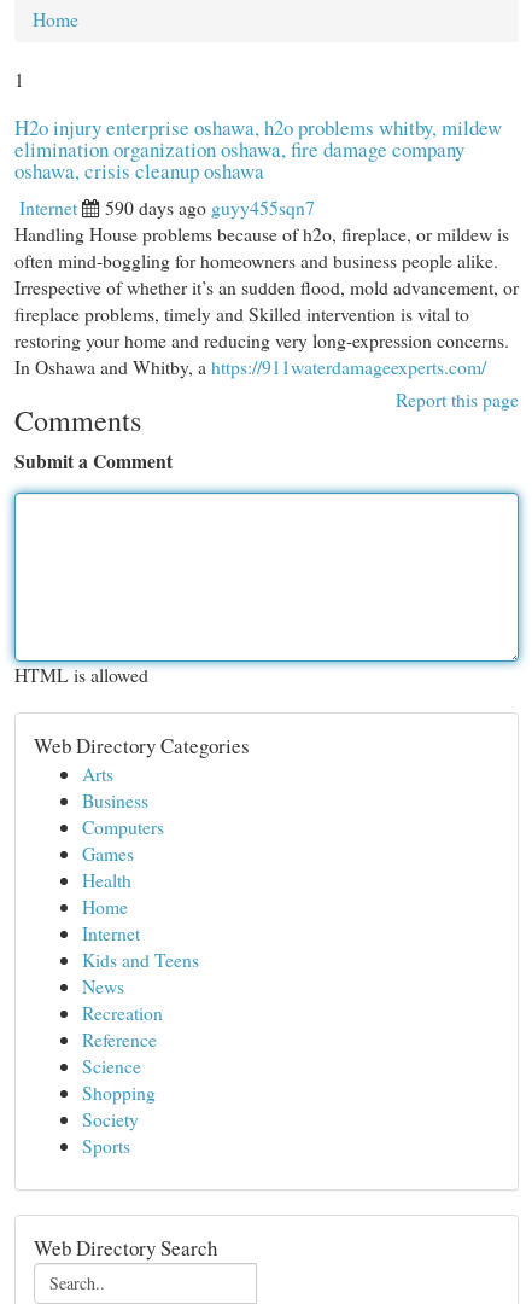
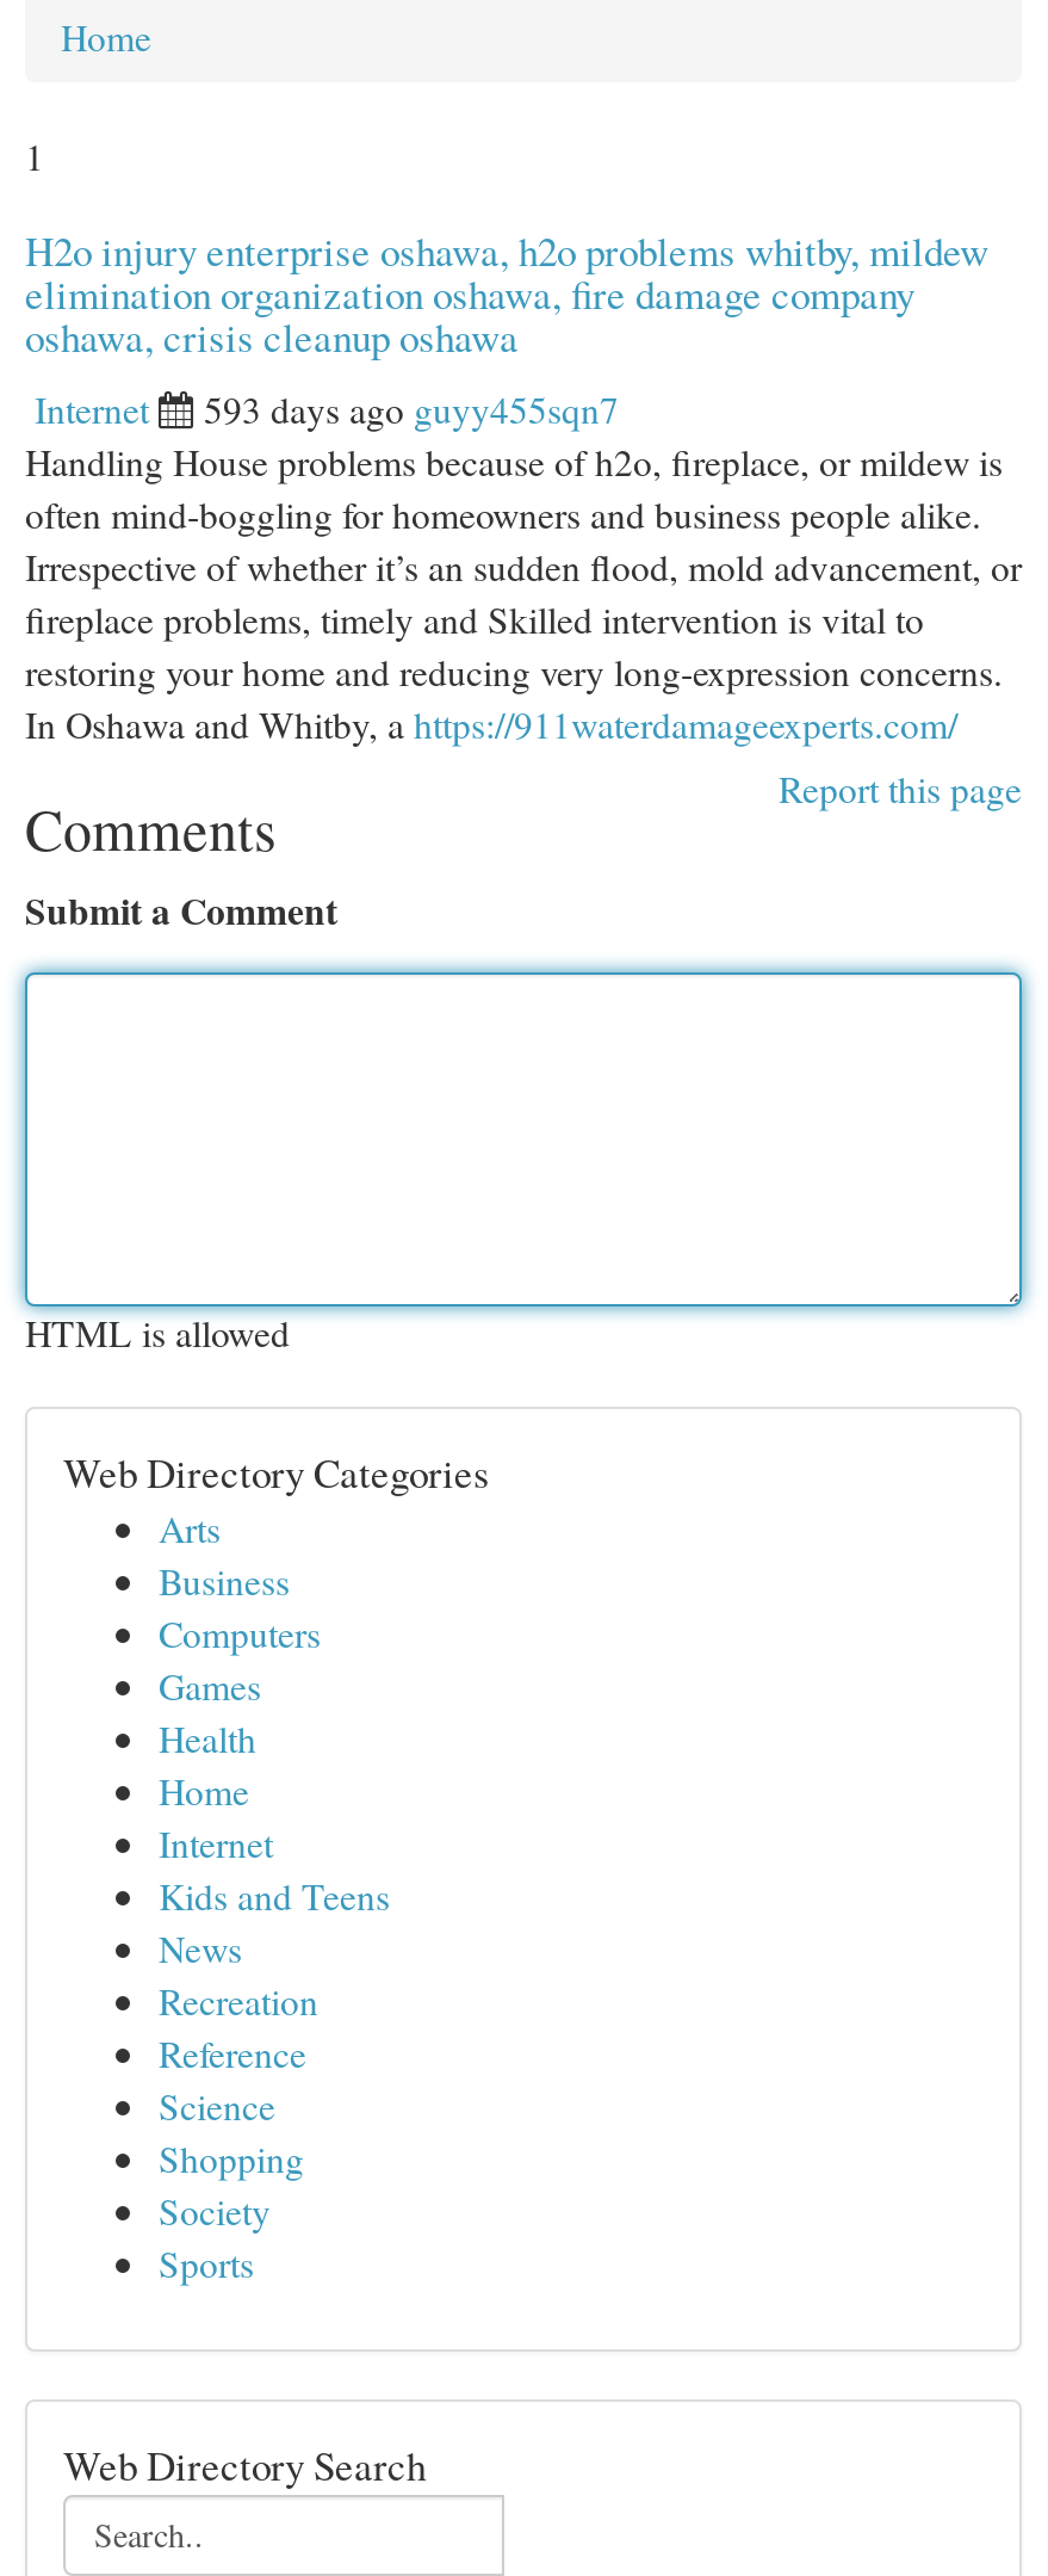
[105,194,315,220] 590 days ago guyy455sqn7 -> [204,383,619,433] 593 days ago guyy455sqn7

